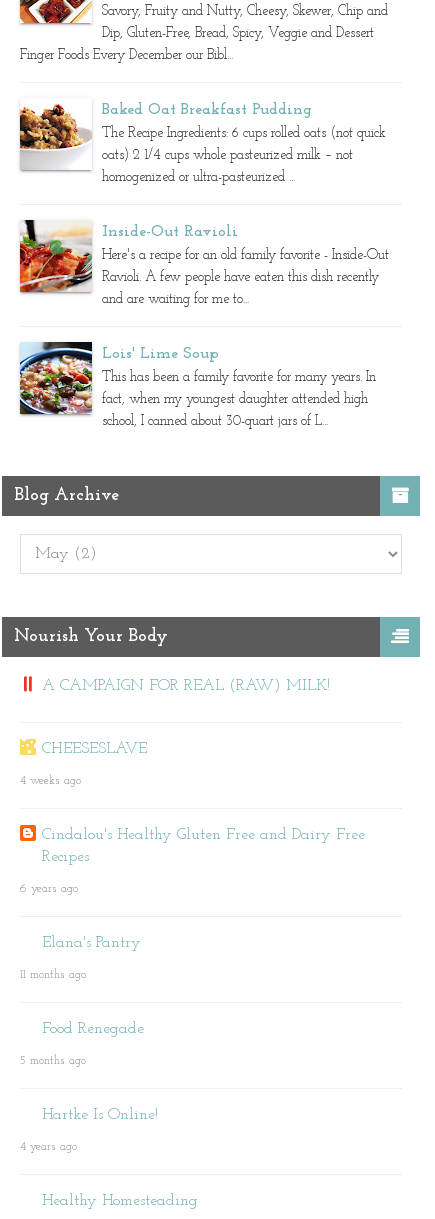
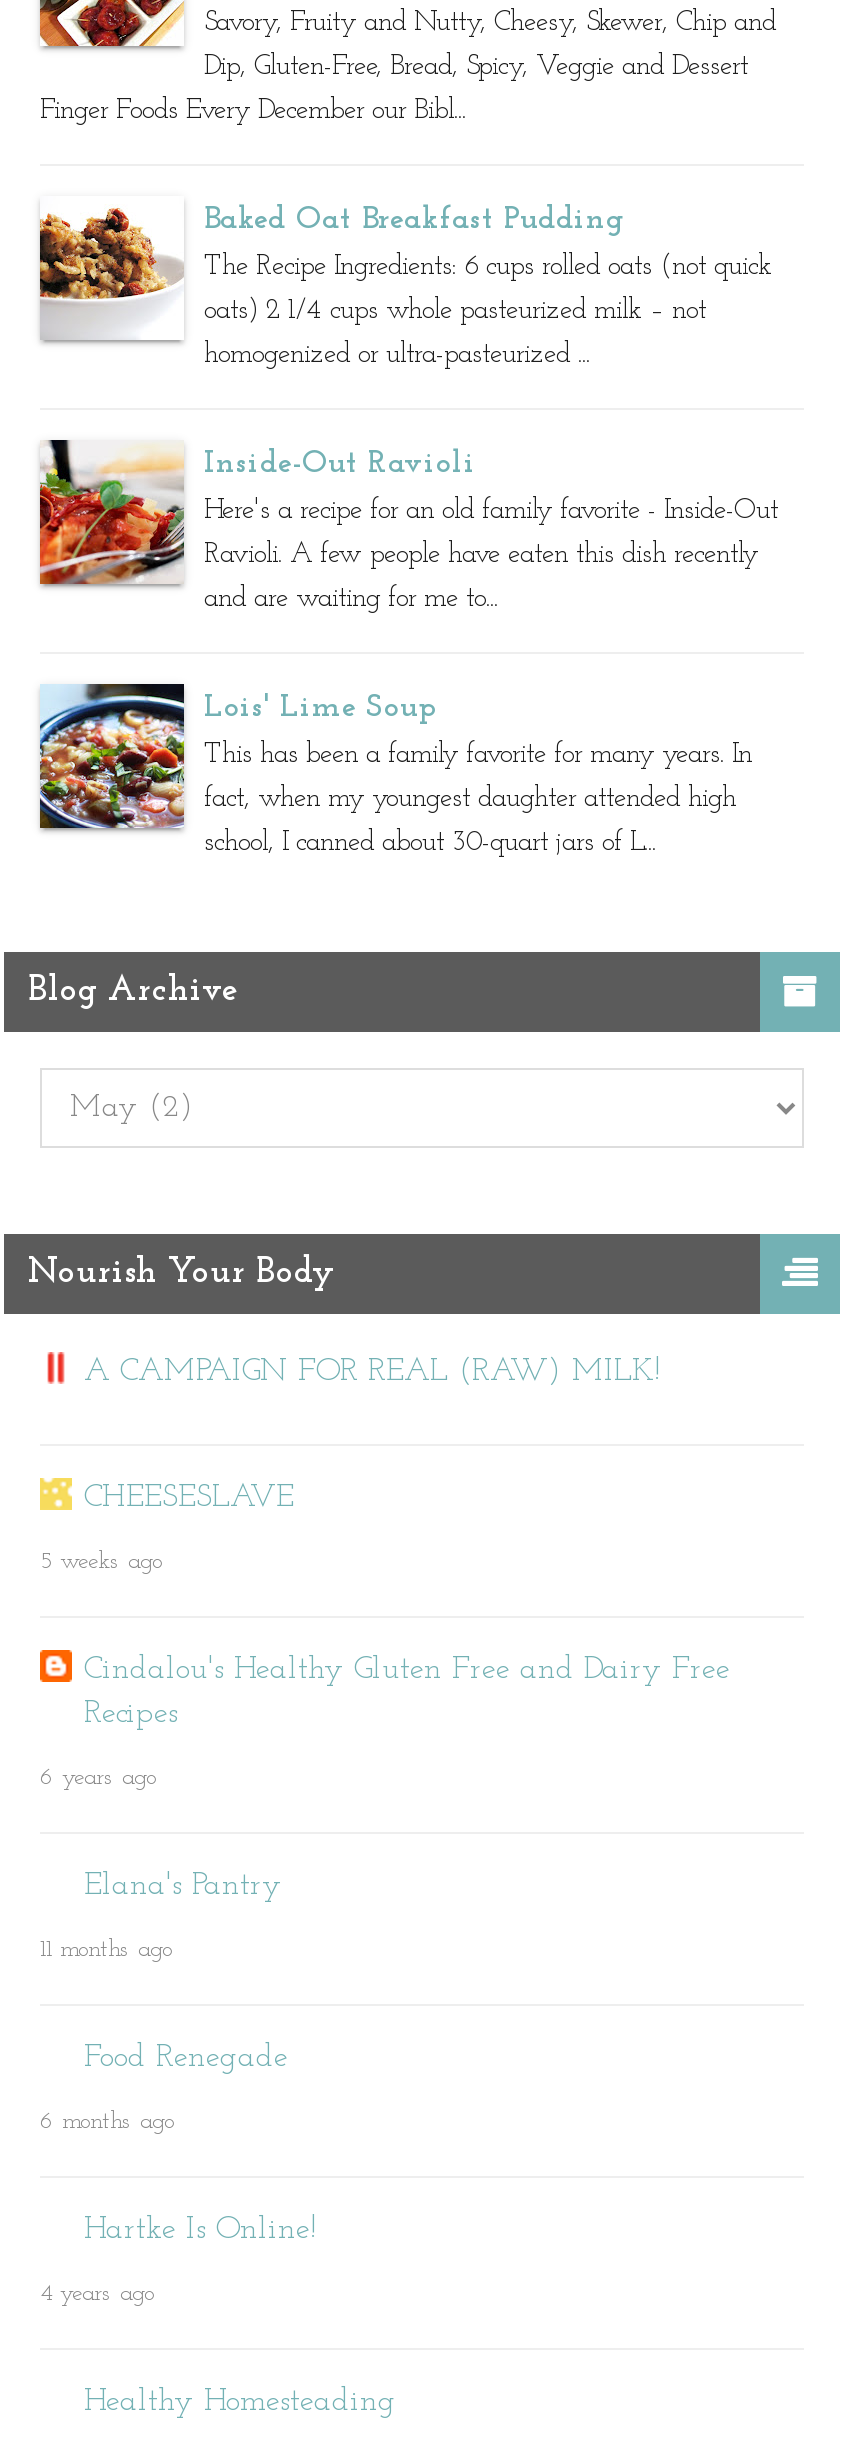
[20,775,81,787] 4 weeks ago -> [40,1551,162,1575] 5 weeks ago
[20,1055,86,1067] 5 months ago -> [40,2111,174,2135] 6 months ago

